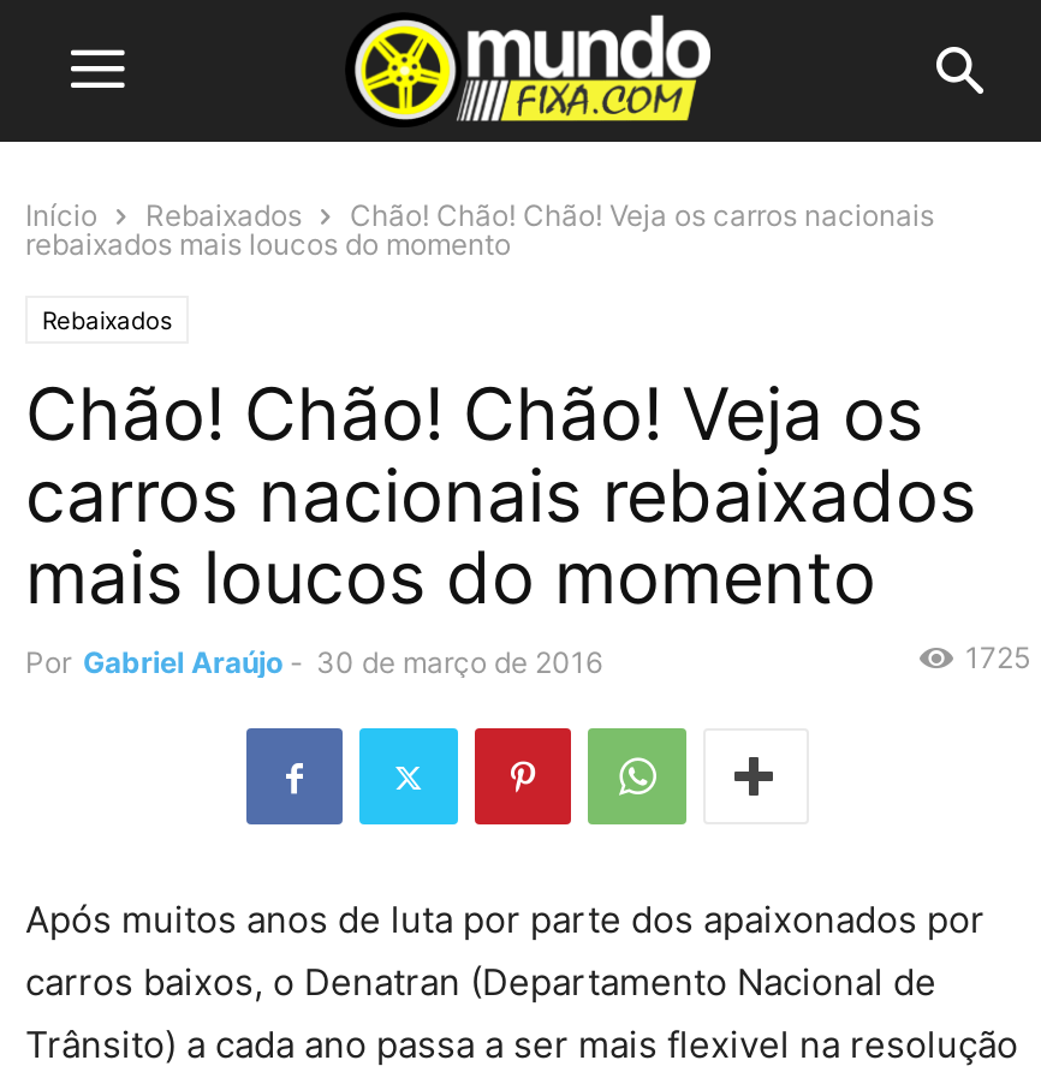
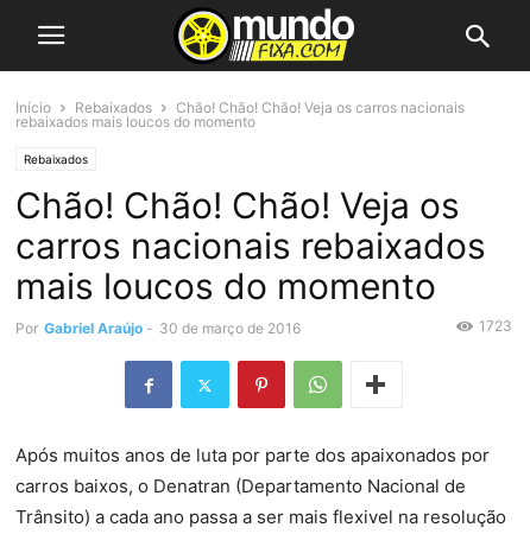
[965,639,1030,675] 1725 -> [479,317,512,335] 1723

